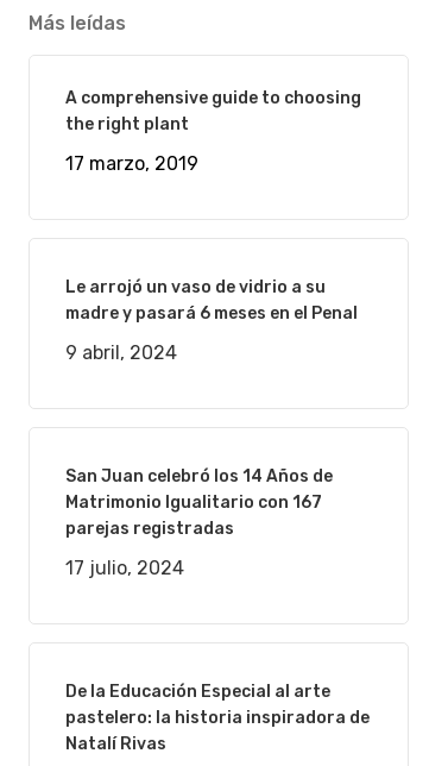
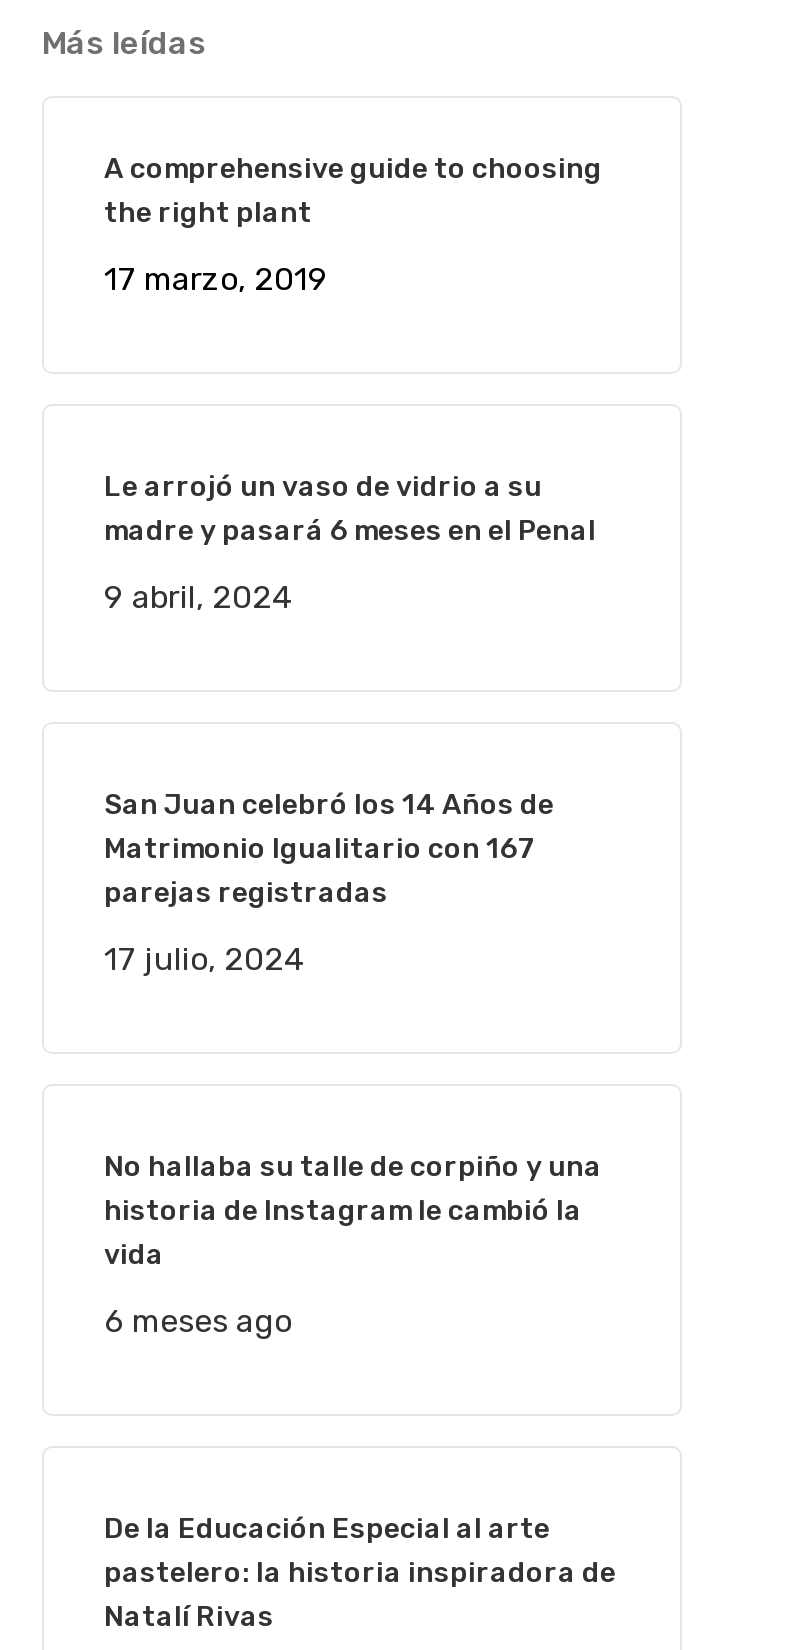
none -> [104,1150,602,1340] No hallaba su talle de corpiño y una | historia de Instagram le cambió la | vida | 6 meses ago

